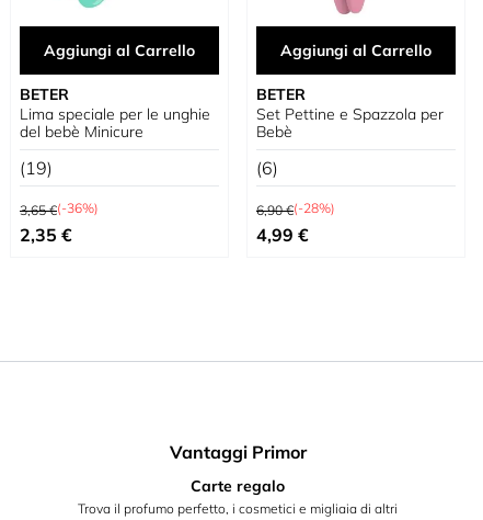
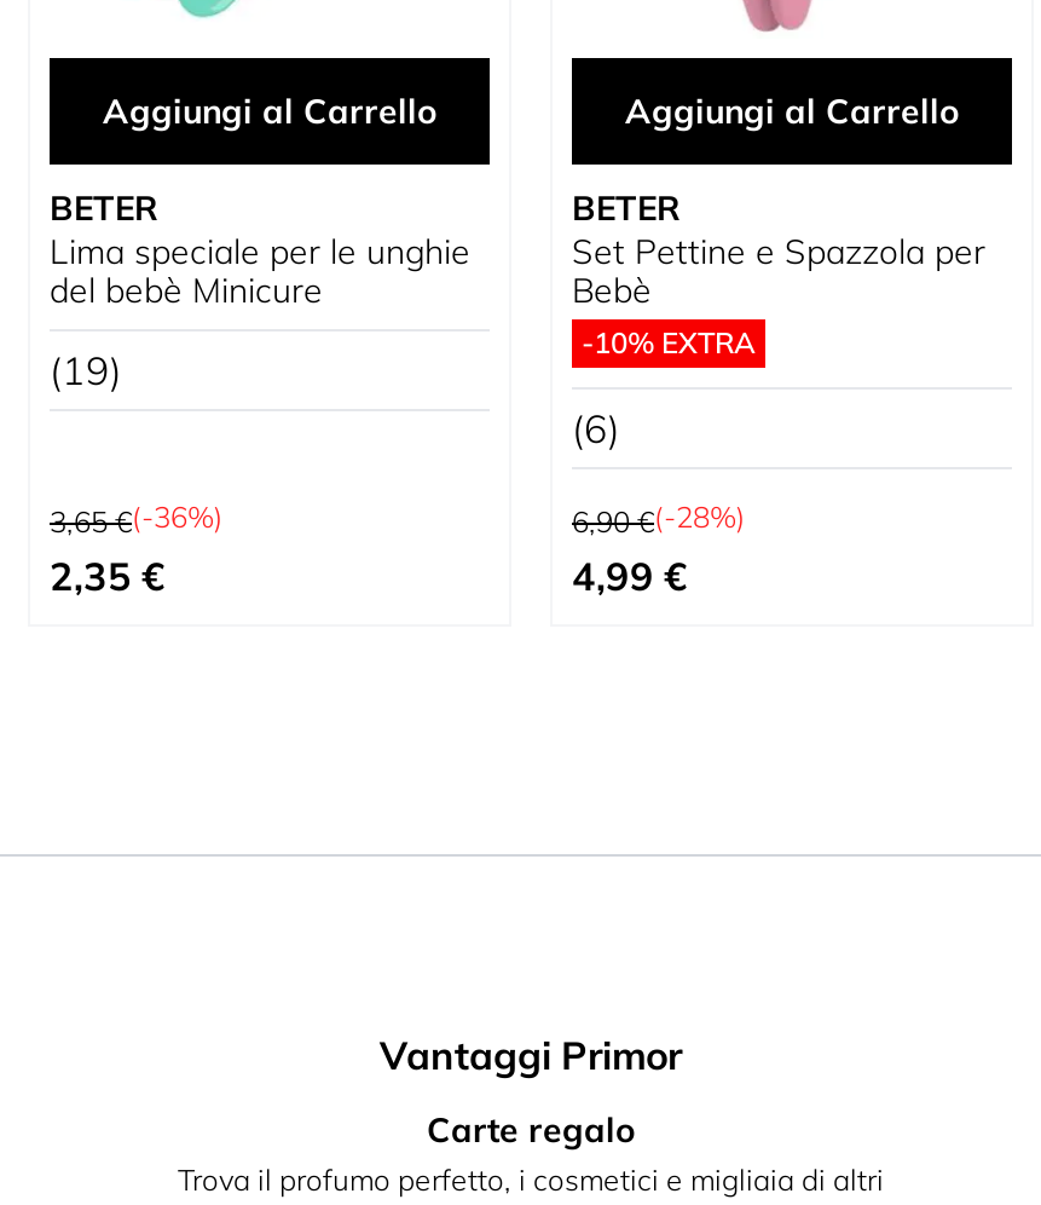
none -> [582,324,756,361] -10% EXTRA

